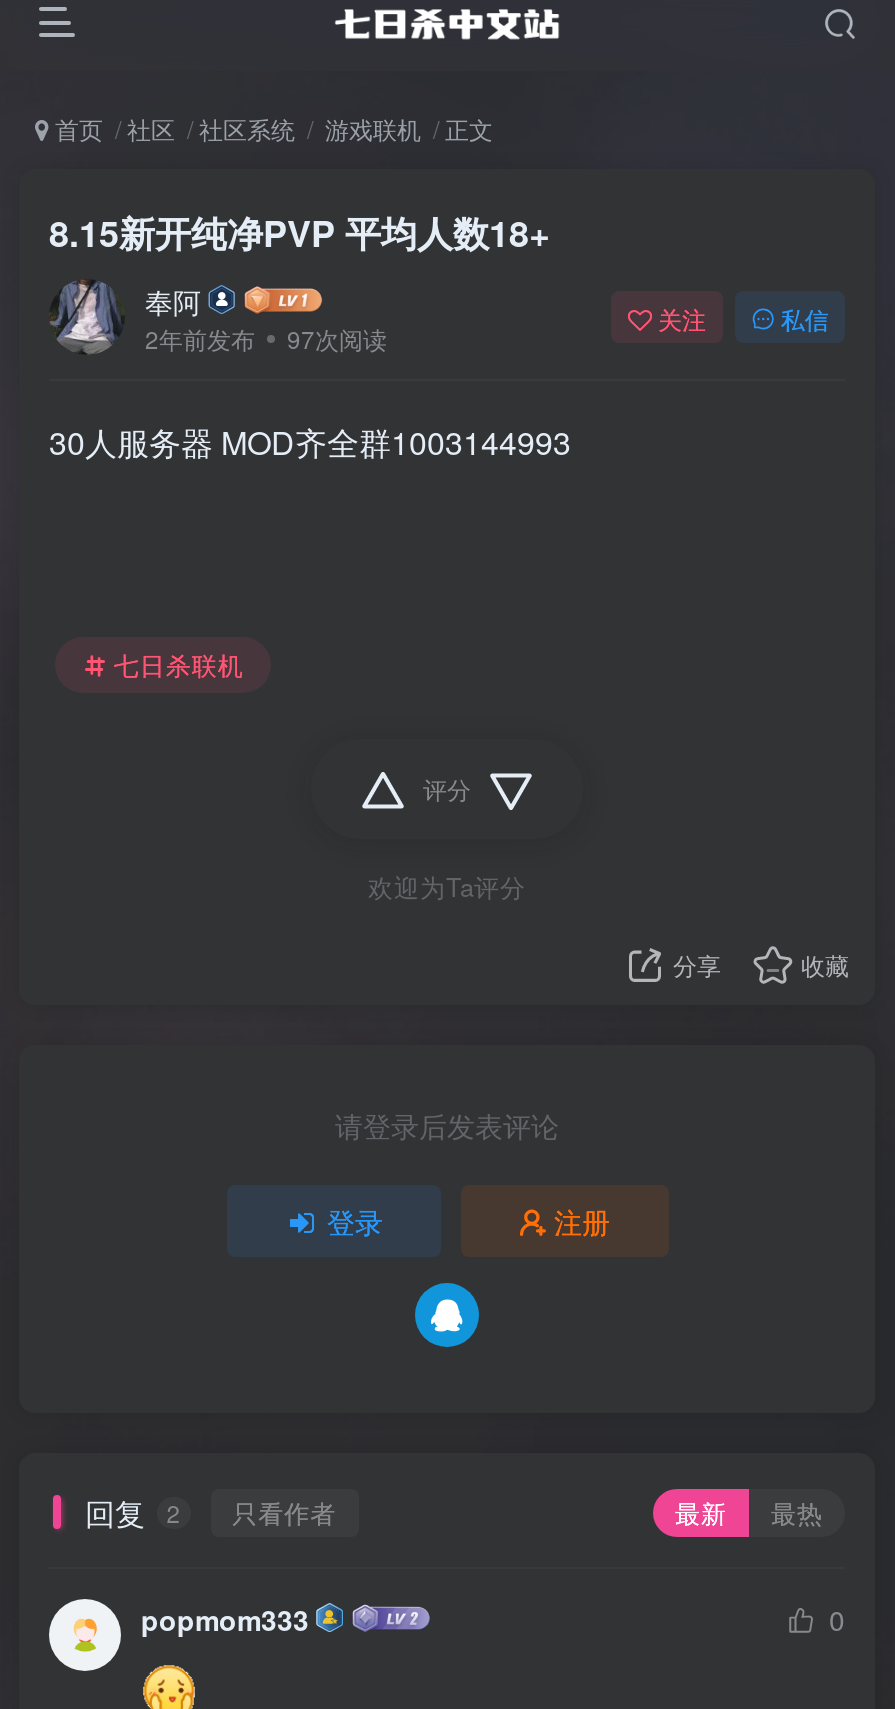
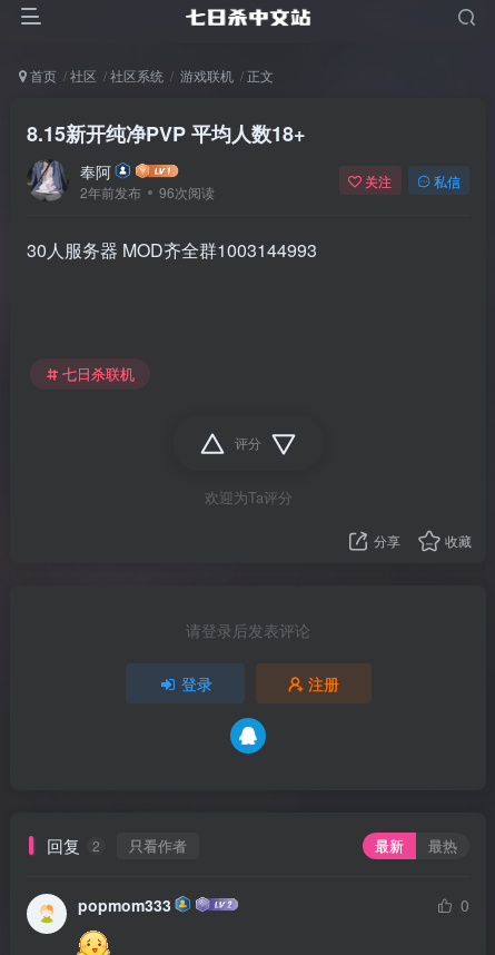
[145,320,387,354] 2年前发布 97次阅读 -> [80,182,215,201] 2年前发布 96次阅读

